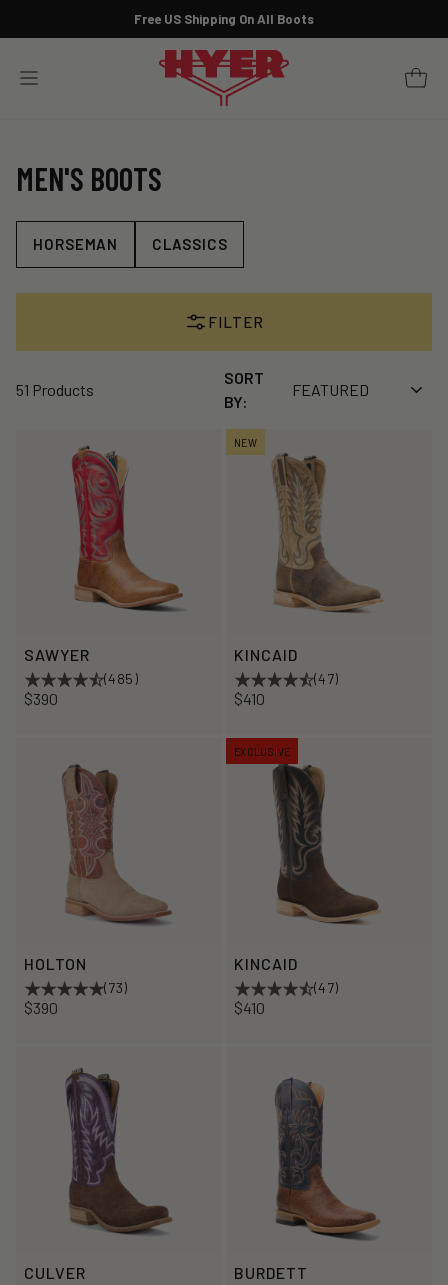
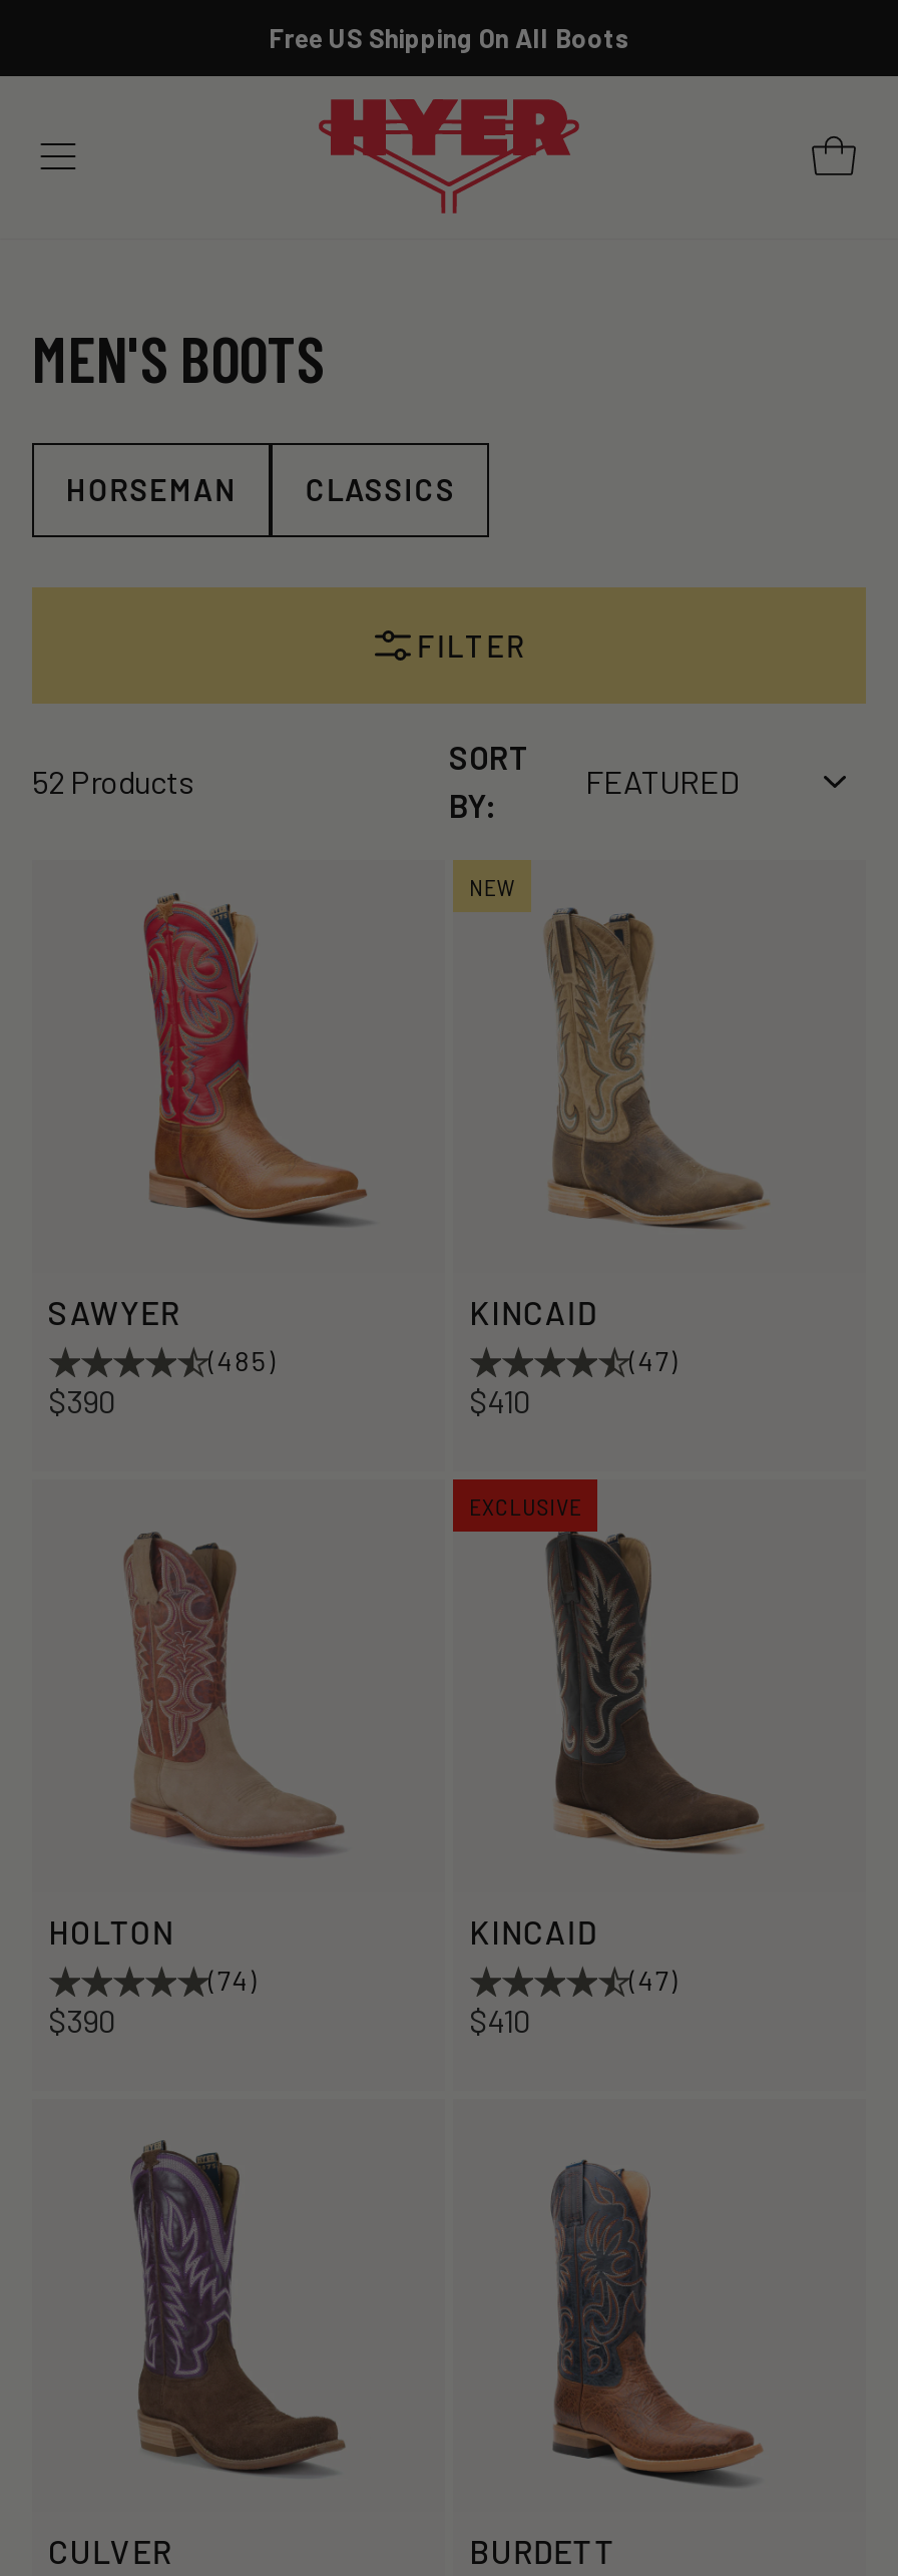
[16,380,94,399] 51 Products -> [32,762,194,800] 52 Products
[104,979,128,996] (73) -> [208,1963,258,1997] (74)

